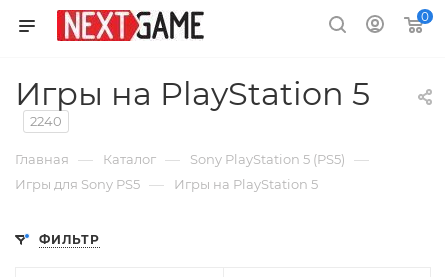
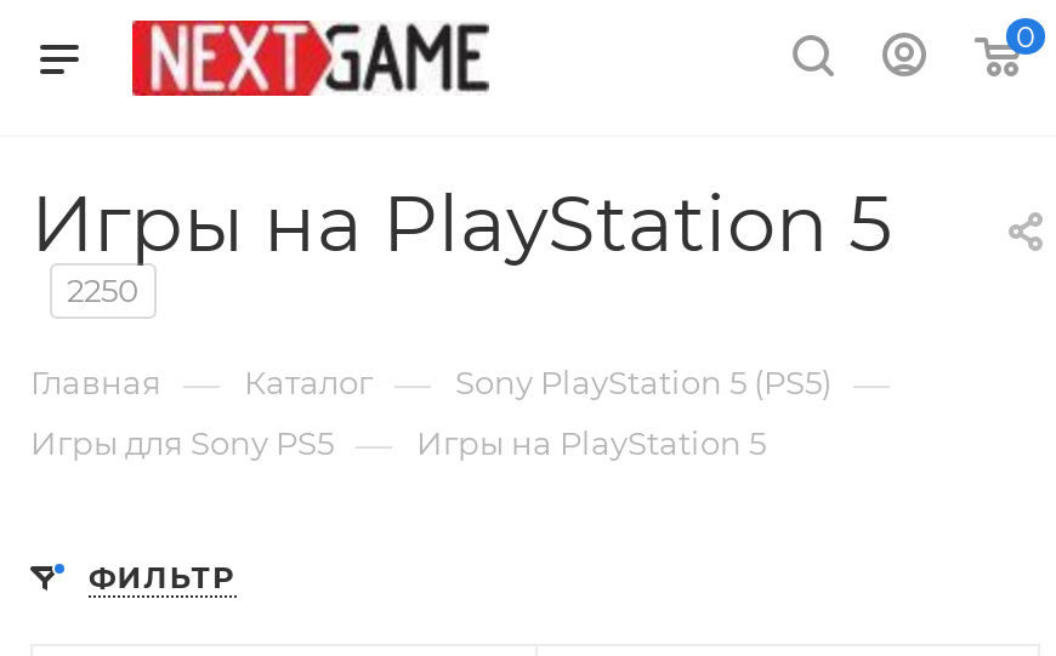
[30,113,62,129] 2240 -> [67,270,140,309] 2250

